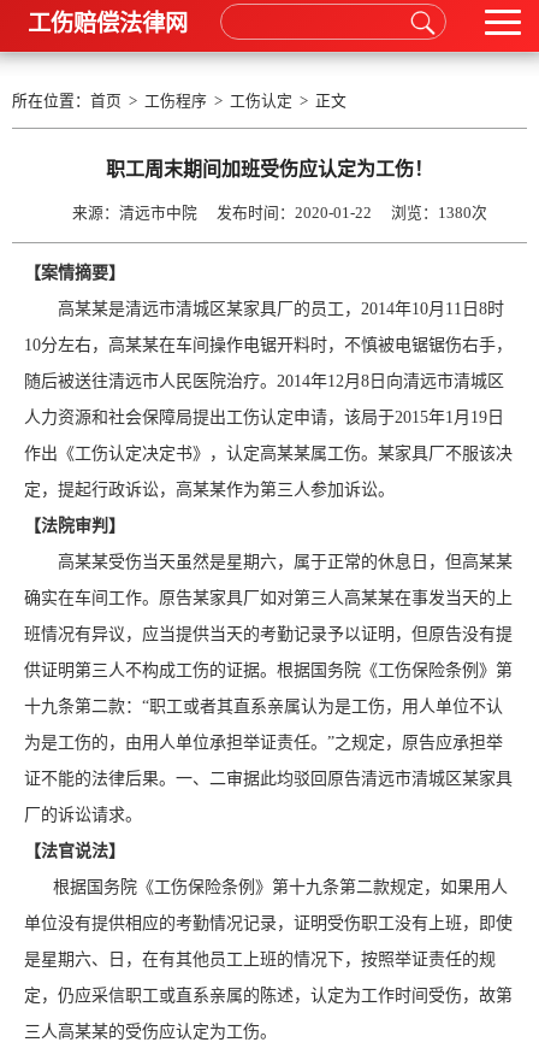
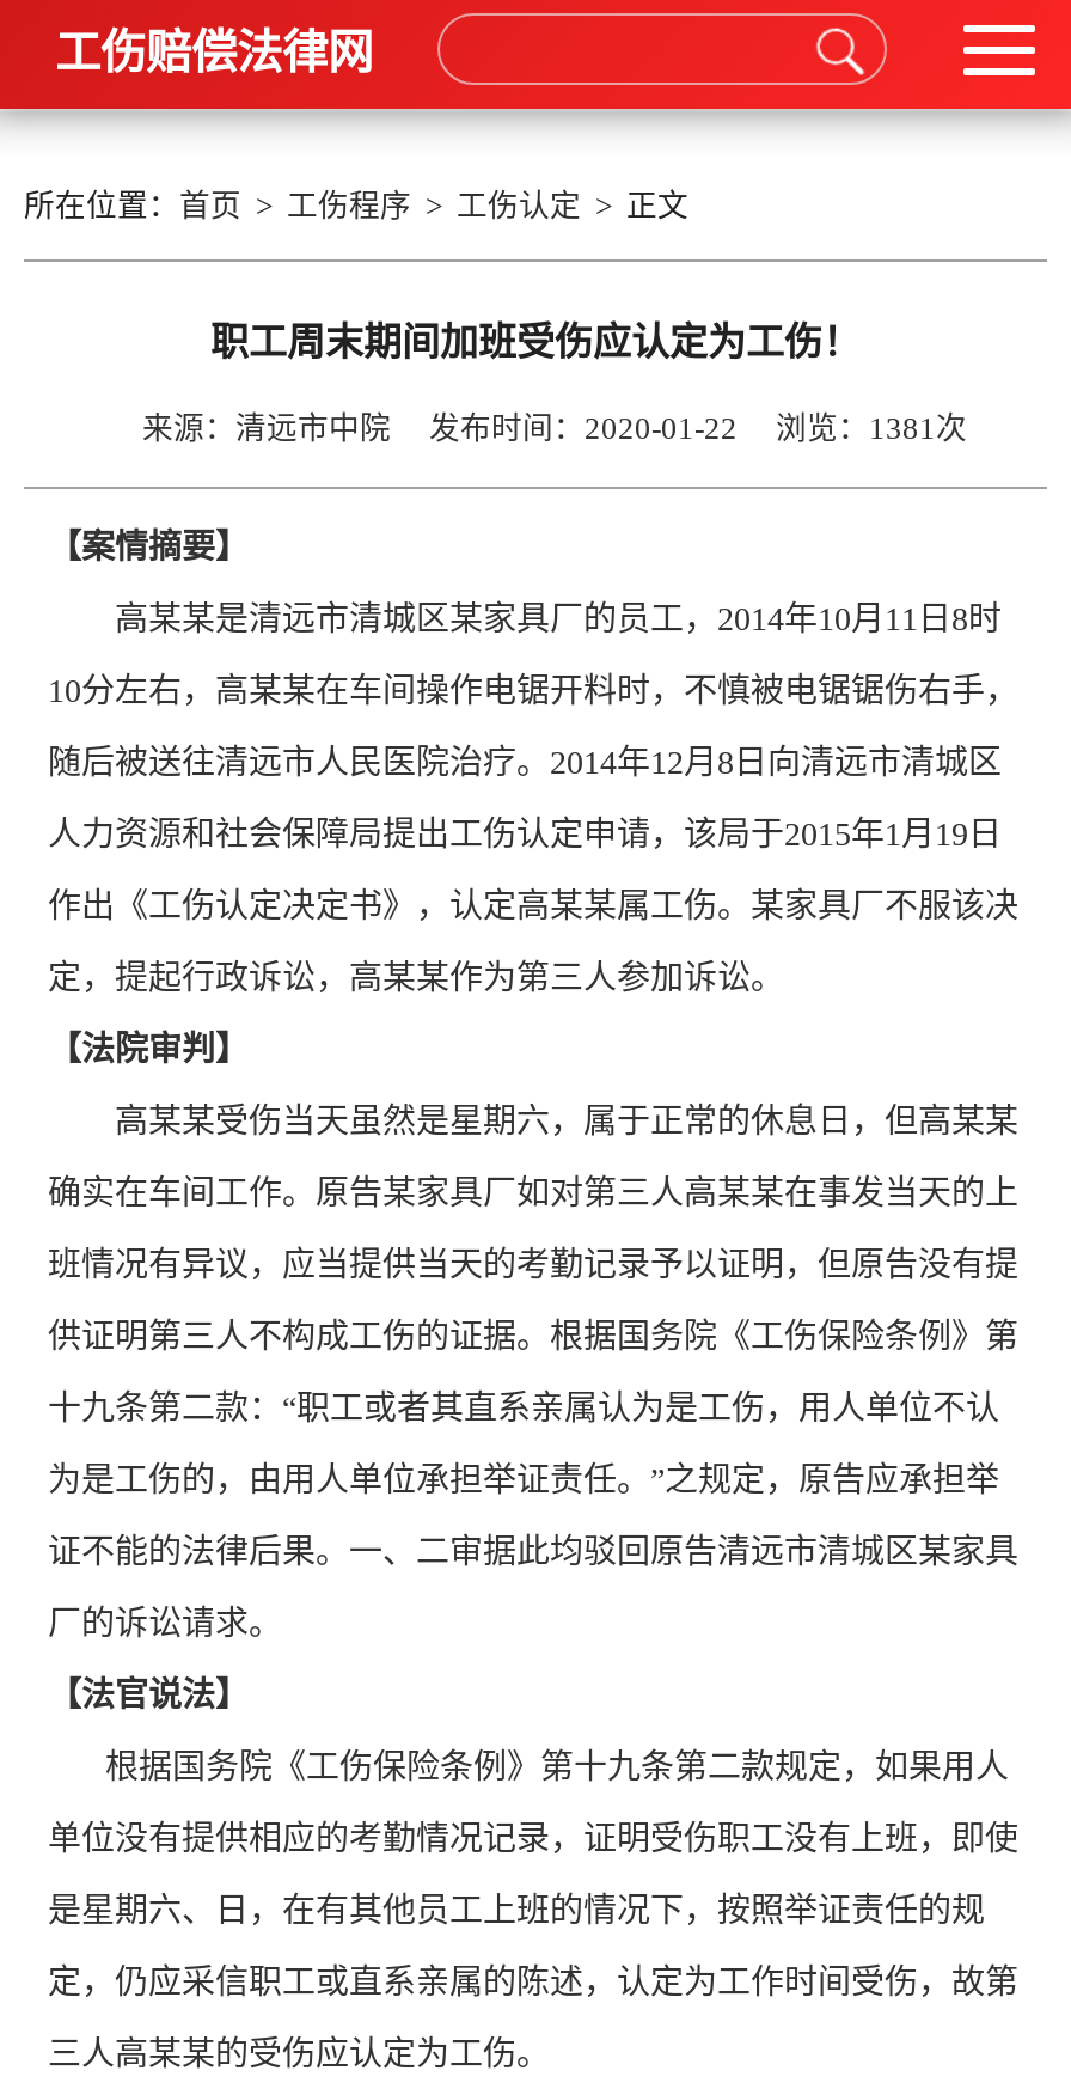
[52,205,487,222] 来源：清远市中院 发布时间：2020-01-22 浏览：1380次 -> [104,413,967,446] 来源：清远市中院 发布时间：2020-01-22 浏览：1381次

